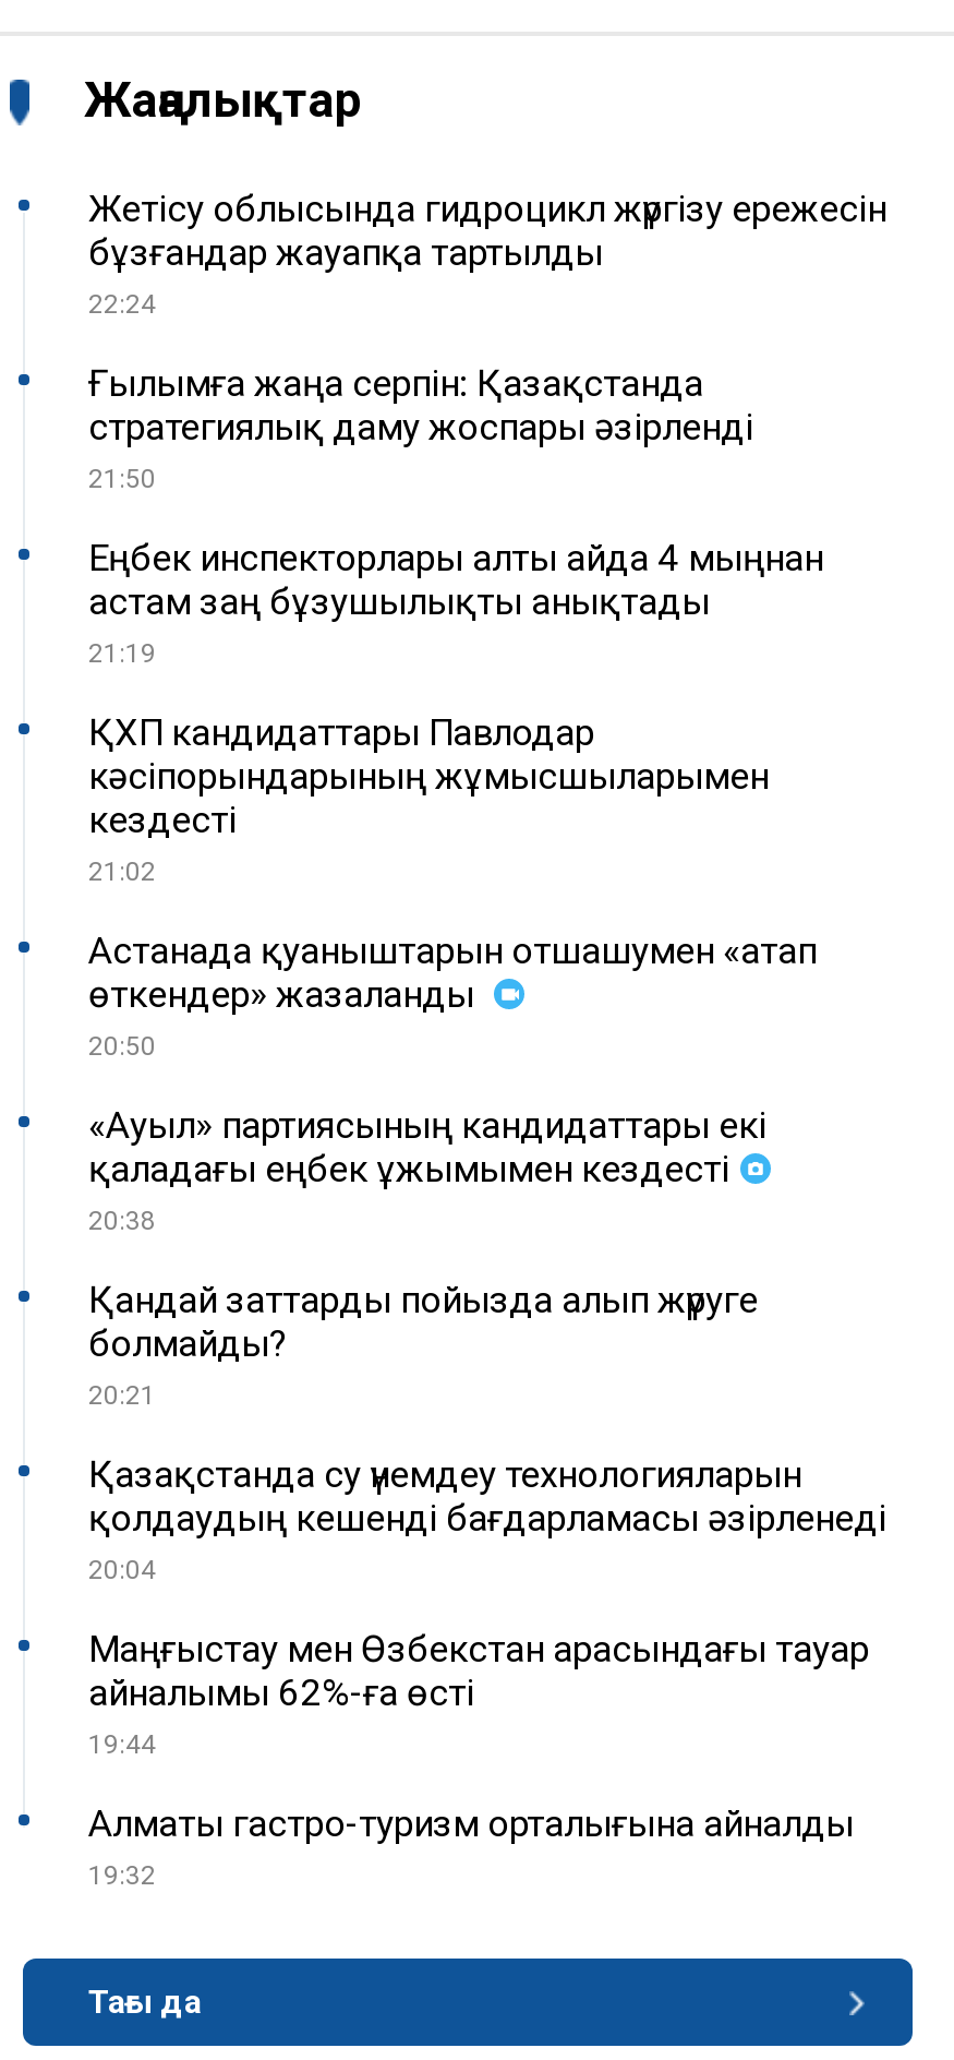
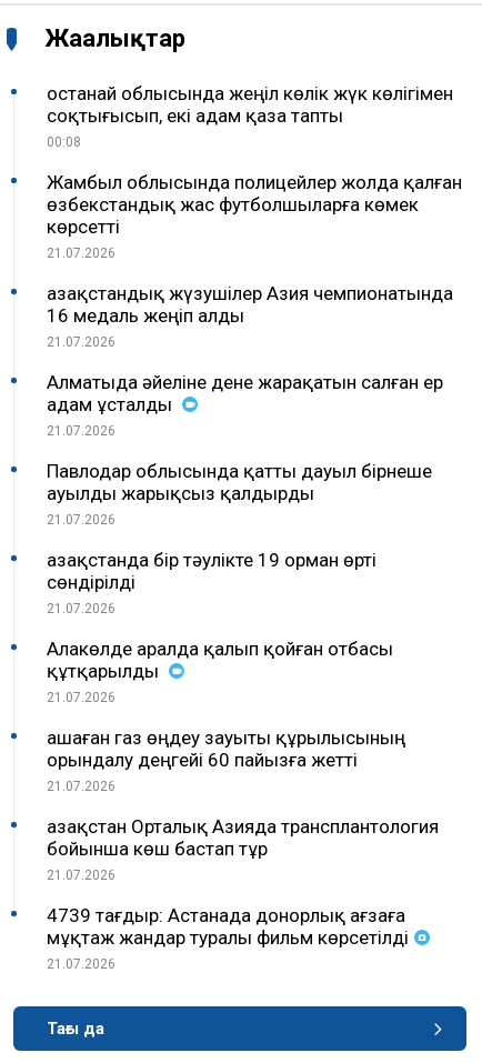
[88,186,886,319] Жетісу облысында гидроцикл жүргізу ережесін | бұзғандар жауапқа тартылды | 22:24 -> [47,82,453,150] Қостанай облысында жеңіл көлік жүк көлігімен | соқтығысып, екі адам қаза тапты | 00:08
[88,360,753,494] Ғылымға жаңа серпін: Қазақстанда | стратегиялық даму жоспары әзірленді | 21:50 -> [47,171,462,261] Жамбыл облысында полицейлер жолда қалған | өзбекстандық жас футболшыларға көмек | көрсетті | 21.07.2026
[88,535,823,668] Еңбек инспекторлары алты айда 4 мыңнан | астам заң бұзушылықты анықтады | 21:19 -> [47,282,453,350] Қазақстандық жүзушілер Азия чемпионатында | 16 медаль жеңіп алды | 21.07.2026
[88,710,769,886] ҚХП кандидаттары Павлодар | кәсіпорындарының жұмысшыларымен | кездесті | 21:02 -> [47,371,443,438] Алматыда әйеліне дене жарақатын салған ер | адам ұсталды | 21.07.2026
[88,928,817,1061] Астанада қуаныштарын отшашумен «атап | өткендер» жазаланды | 20:50 -> [47,460,432,527] Павлодар облысында қатты дауыл бірнеше | ауылды жарықсыз қалдырды | 21.07.2026
[88,1102,766,1236] «Ауыл» партиясының кандидаттары екі | қаладағы еңбек ұжымымен кездесті | 20:38 -> [47,548,376,616] Қазақстанда бір тәулікте 19 орман өрті | сөндірілді | 21.07.2026
[88,1277,758,1410] Қандай заттарды пойызда алып жүруге | болмайды? | 20:21 -> [47,637,393,705] Алакөлде аралда қалып қойған отбасы | құтқарылды | 21.07.2026
[88,1452,886,1585] Қазақстанда су үнемдеу технологияларын | қолдаудың кешенді бағдарламасы әзірленеді | 20:04 -> [47,726,405,794] Қашаған газ өңдеу зауыты құрылысының | орындалу деңгейі 60 пайызға жетті | 21.07.2026
[88,1626,869,1759] Маңғыстау мен Өзбекстан арасындағы тауар | айналымы 62%-ға өсті | 19:44 -> [47,815,439,883] Қазақстан Орталық Азияда трансплантология | бойынша көш бастап тұр | 21.07.2026
[88,1801,854,1890] Алматы гастро-туризм орталығына айналды | 19:32 -> [47,904,409,972] 4739 тағдыр: Астанада донорлық ағзаға | мұқтаж жандар туралы фильм көрсетілді | 21.07.2026

